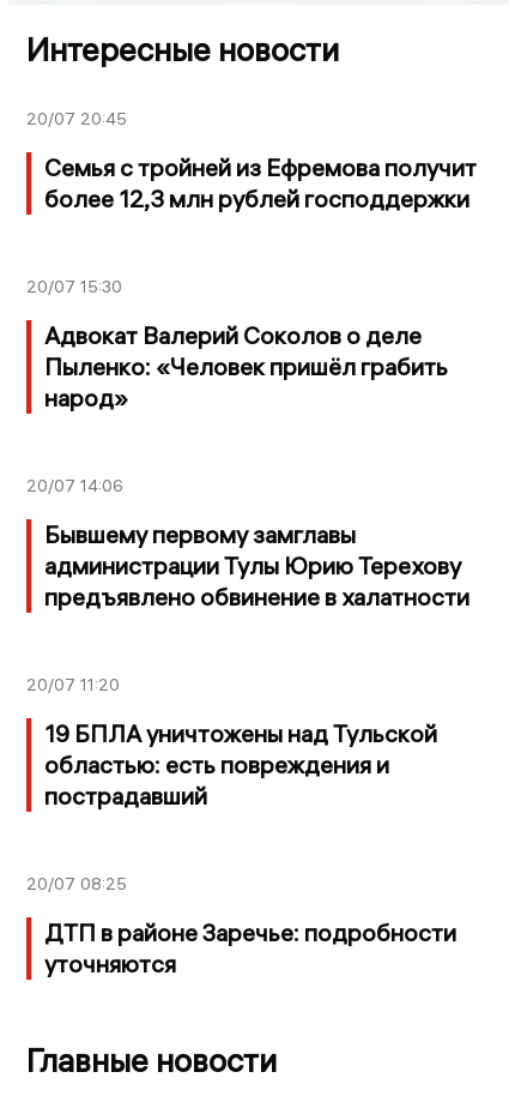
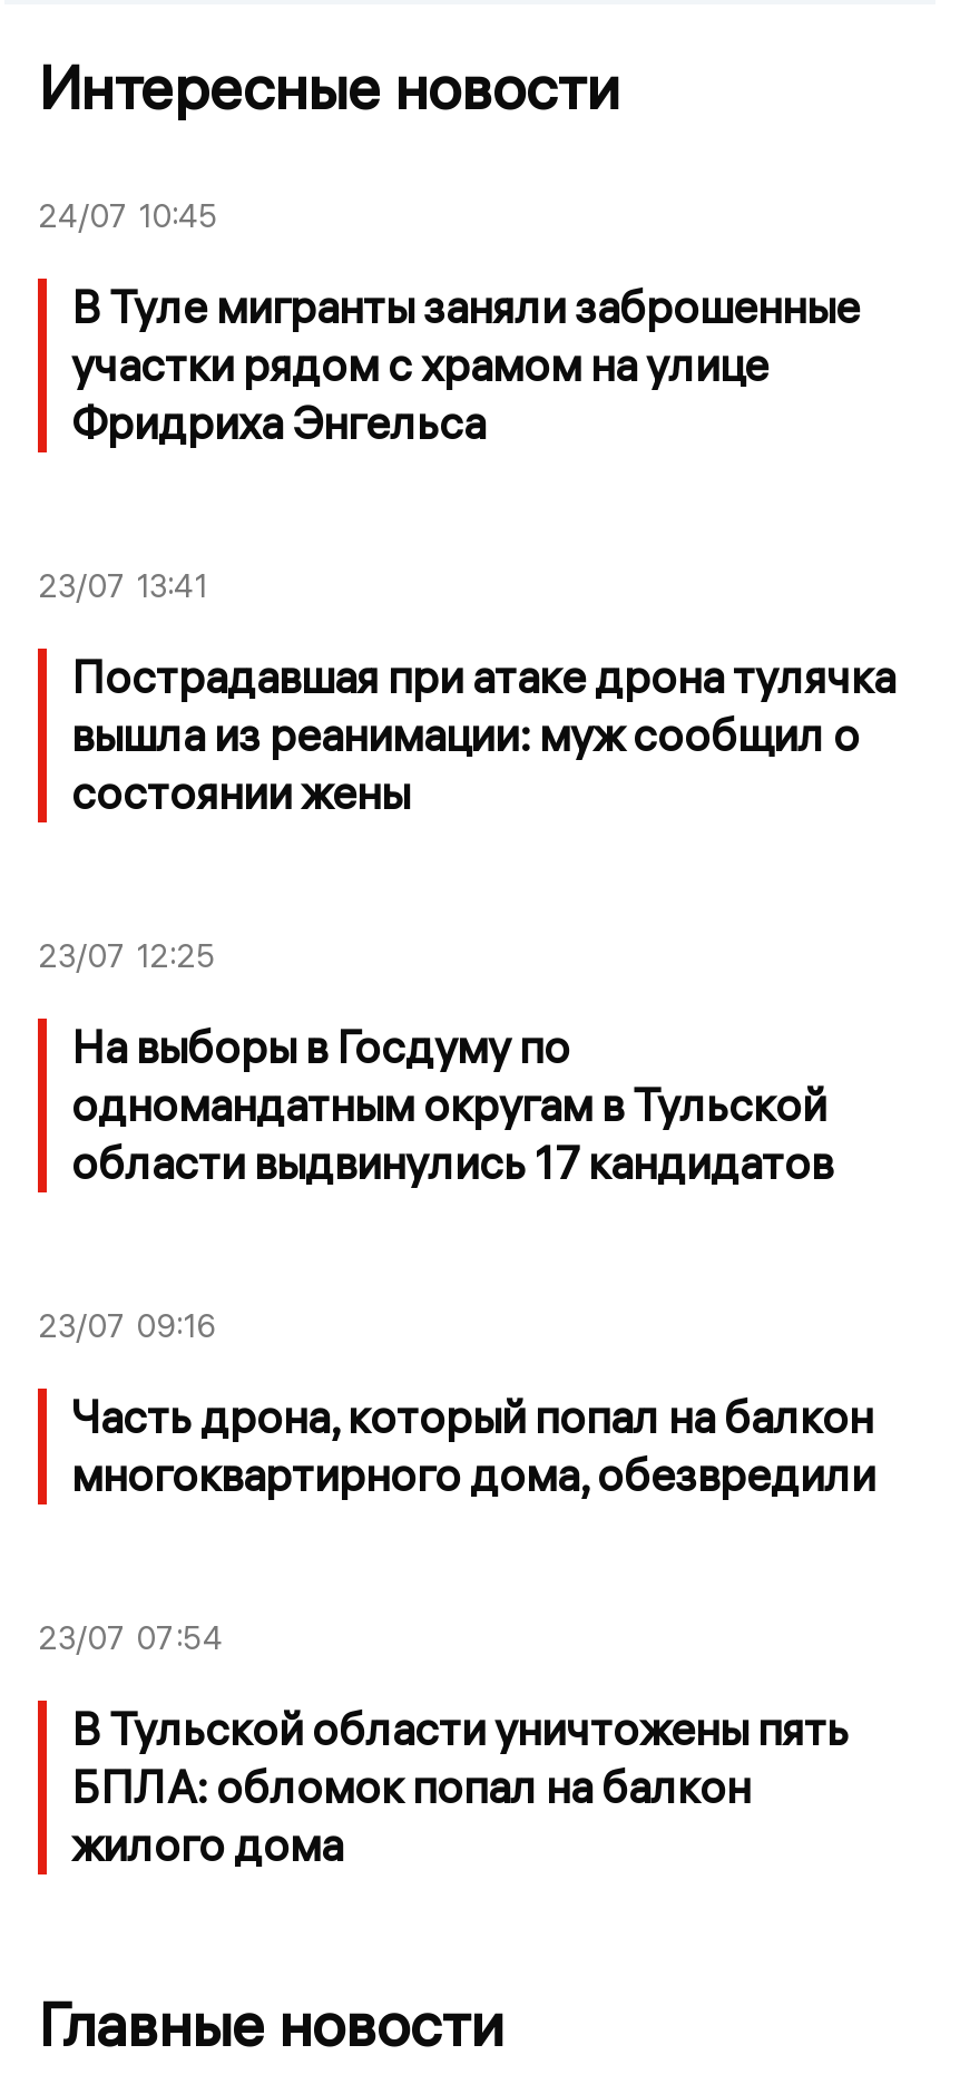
[26,108,127,129] 20/07 20:45 -> [38,195,218,236] 24/07 10:45
[44,152,477,213] Семья с тройней из Ефремова получит | более 12,3 млн рублей господдержки -> [71,278,860,450] В Туле мигранты заняли заброшенные | участки рядом с храмом на улице | Фридриха Энгельса
[26,275,122,297] 20/07 15:30 -> [38,565,207,606] 23/07 13:41
[44,320,448,412] Адвокат Валерий Соколов о деле | Пыленко: «Человек пришёл грабить | народ» -> [71,648,895,820] Пострадавшая при атаке дрона тулячка | вышла из реанимации: муж сообщил о | состоянии жены
[26,474,123,496] 20/07 14:06 -> [38,935,216,976] 23/07 12:25
[44,519,469,611] Бывшему первому замглавы | администрации Тулы Юрию Терехову | предъявлено обвинение в халатности -> [71,1018,833,1190] На выборы в Госдуму по | одномандатным округам в Тульской | области выдвинулись 17 кандидатов
[26,674,120,695] 20/07 11:20 -> [38,1305,216,1346] 23/07 09:16
[44,718,437,810] 19 БПЛА уничтожены над Тульской | областью: есть повреждения и | пострадавший -> [71,1388,875,1502] Часть дрона, который попал на балкон | многоквартирного дома, обезвредили
[26,873,127,894] 20/07 08:25 -> [38,1617,223,1658] 23/07 07:54
[44,917,456,978] ДТП в районе Заречье: подробности | уточняются -> [71,1700,849,1872] В Тульской области уничтожены пять | БПЛА: обломок попал на балкон | жилого дома

